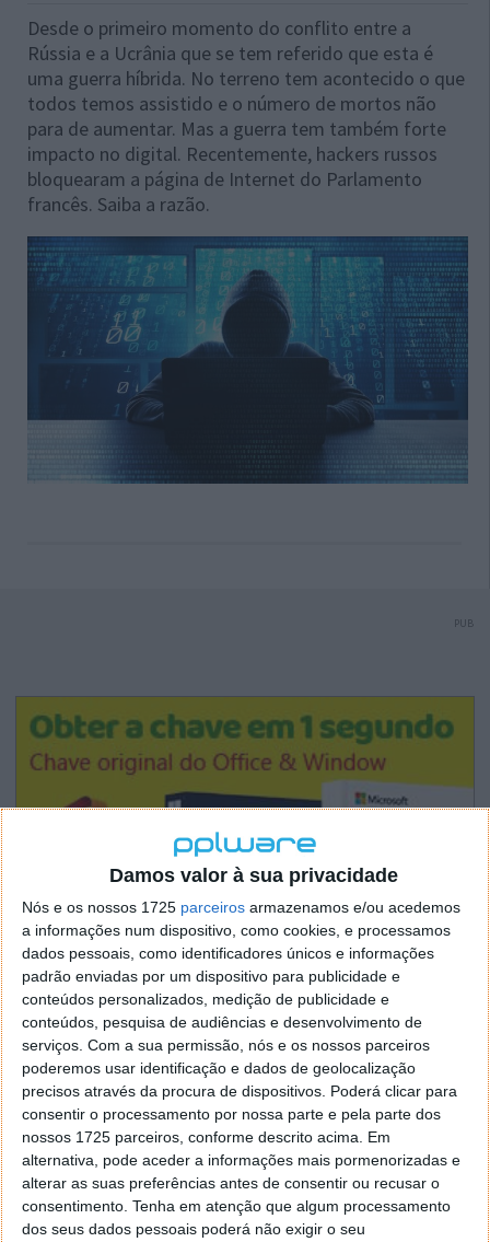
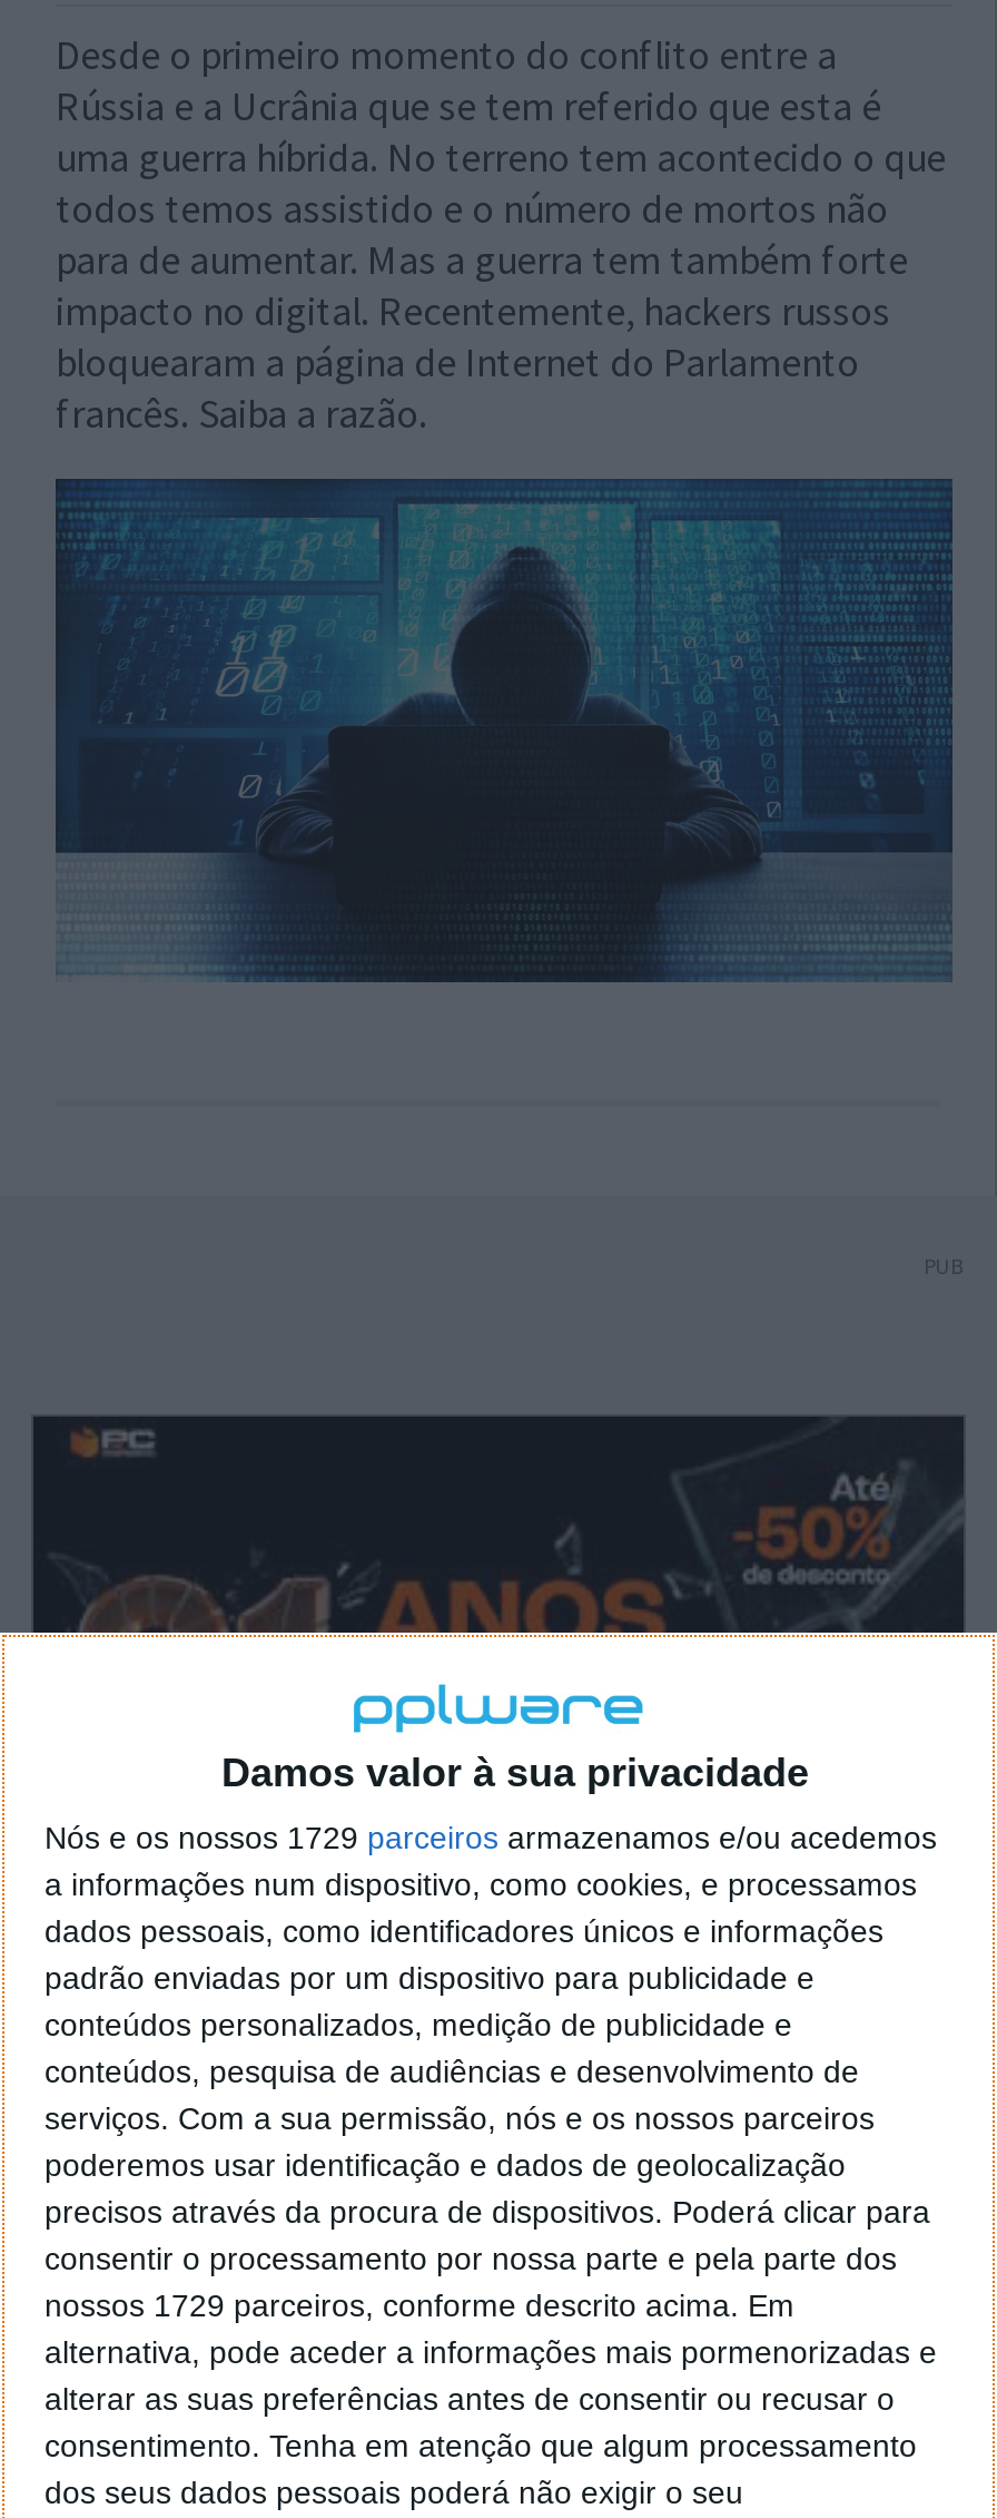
[16,697,472,809] [image] -> [31,1417,966,1635] [image]
[22,899,460,916] Nós e os nossos 1725 parceiros armazenamos e/ou acedemos -> [45,1820,937,1855] Nós e os nossos 1729 parceiros armazenamos e/ou acedemos
[22,1129,390,1146] nossos 1725 parceiros, conforme descrito acima. Em -> [45,2287,794,2323] nossos 1729 parceiros, conforme descrito acima. Em

